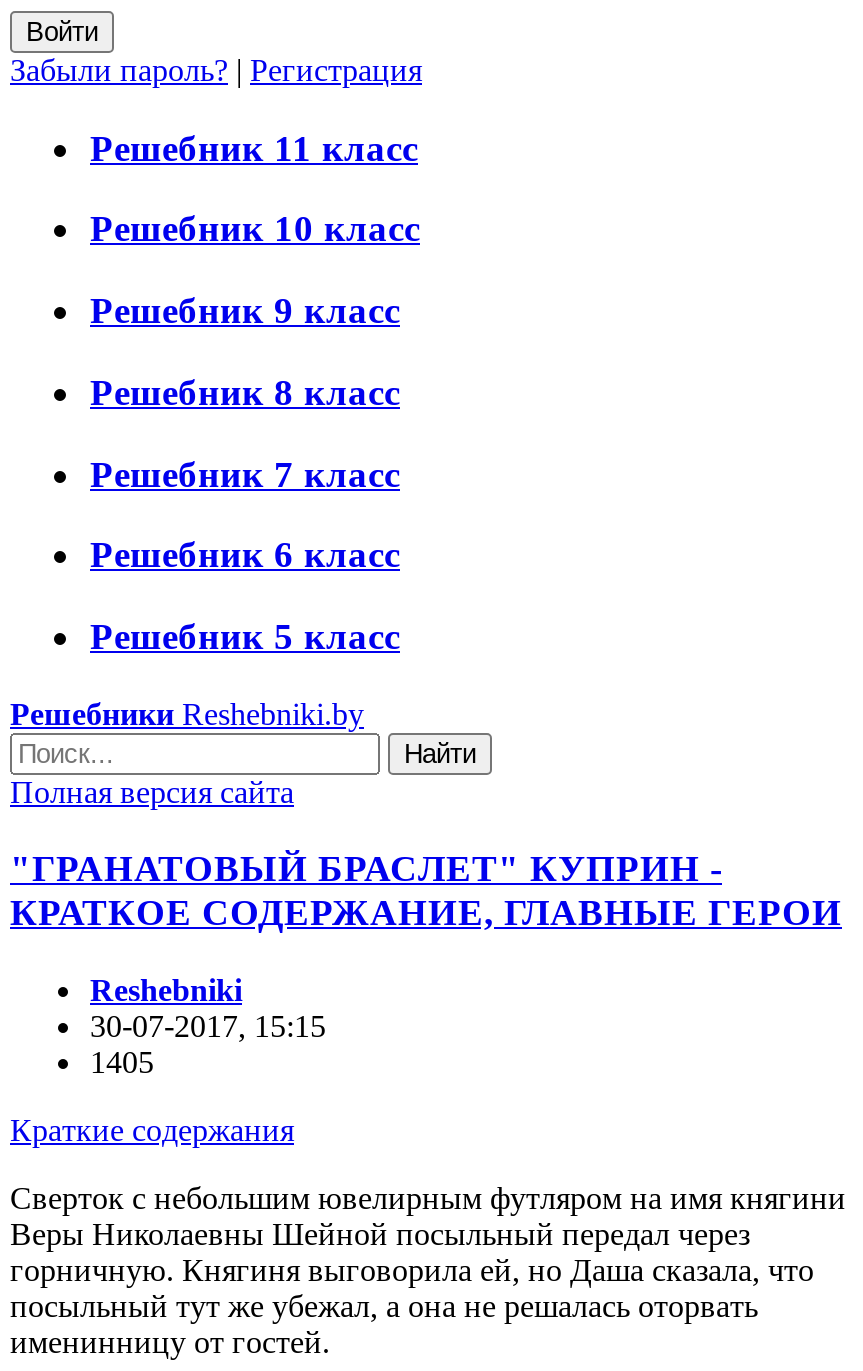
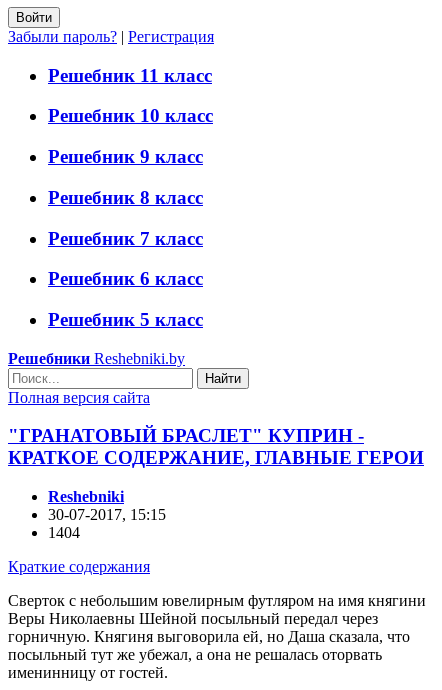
[90,1045,154,1079] 1405 -> [48,524,80,541] 1404

